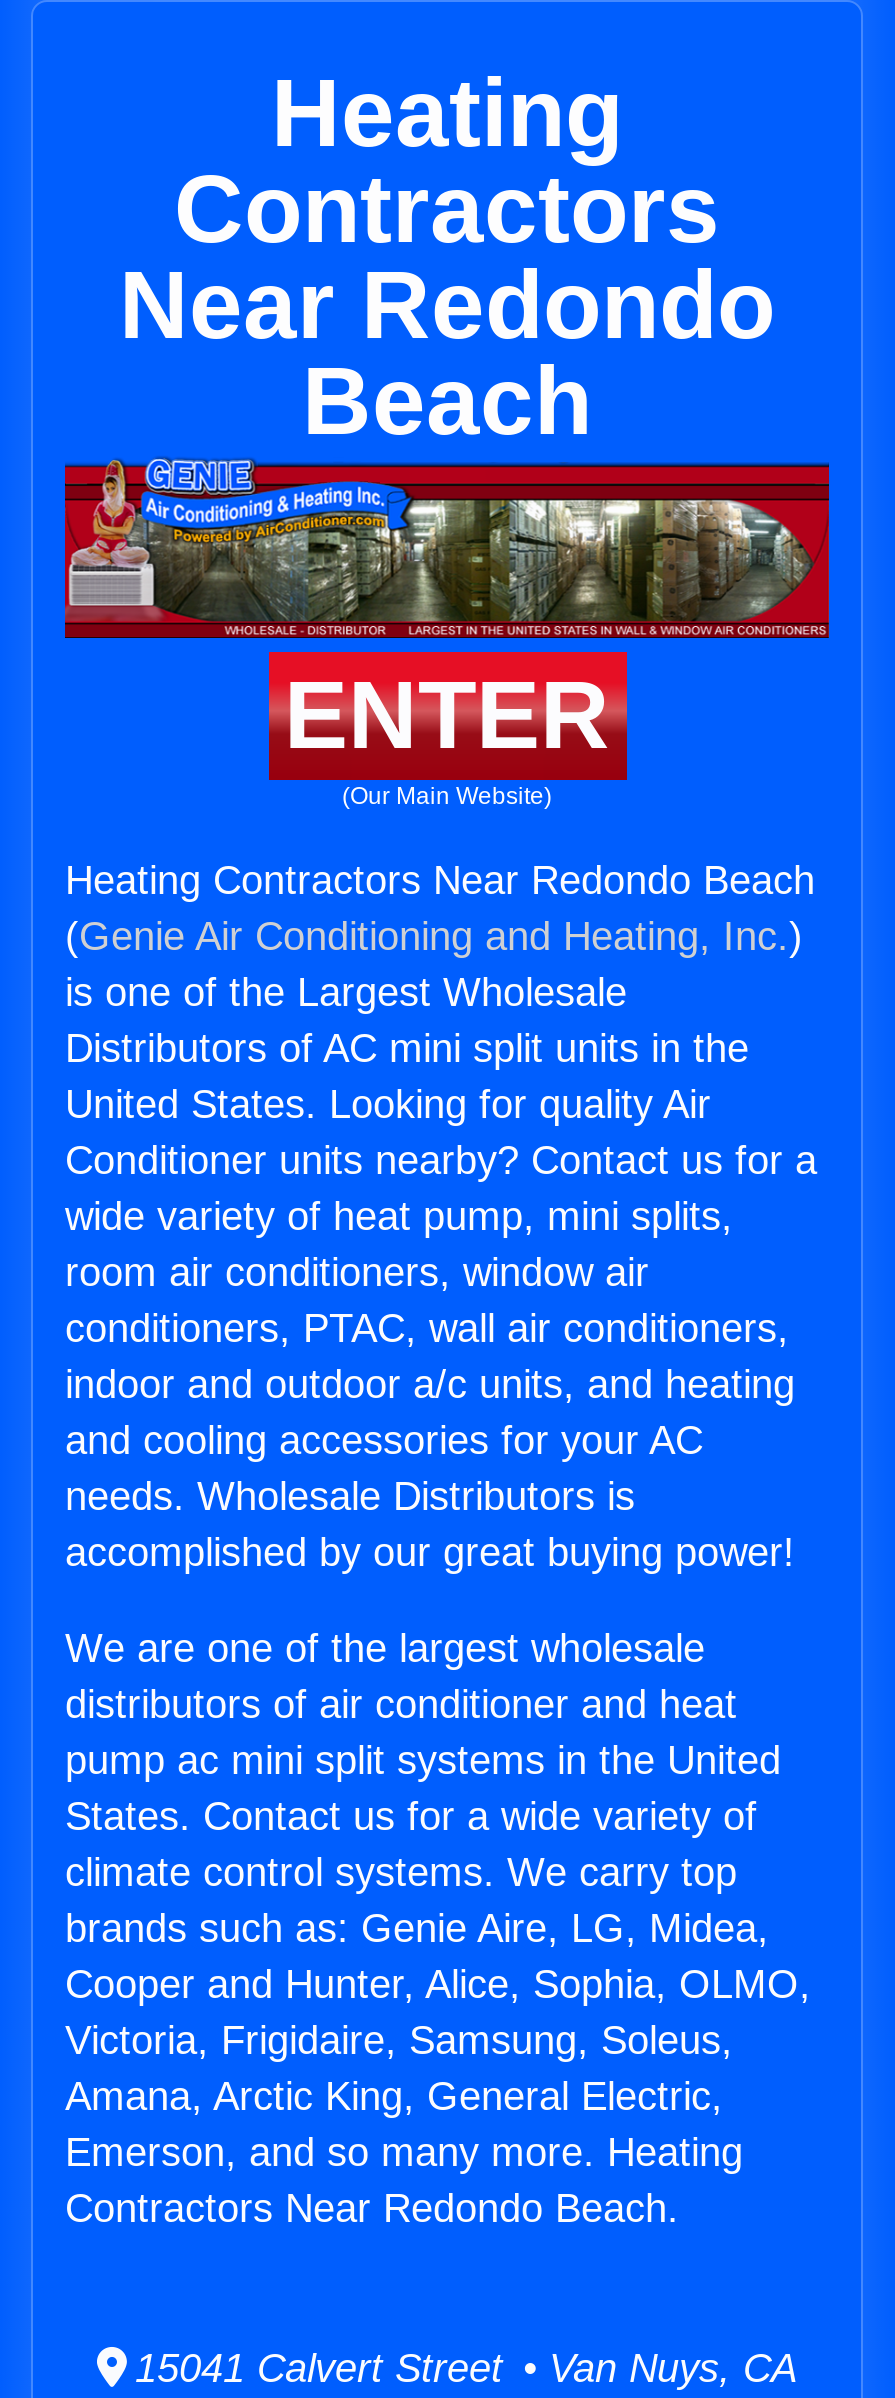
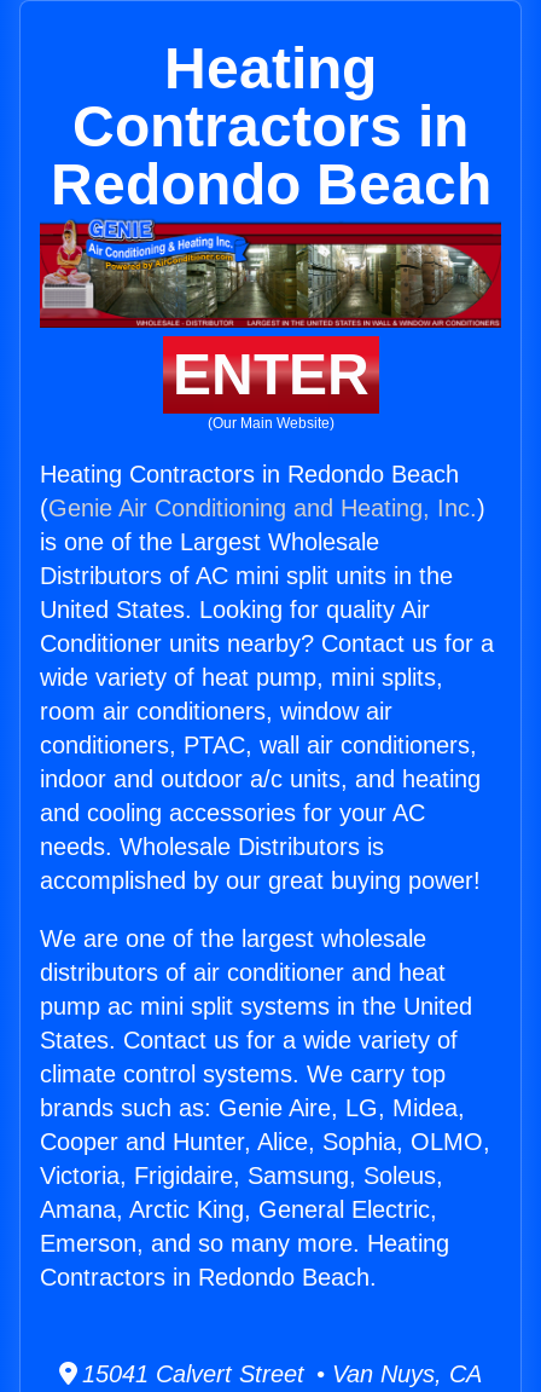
[119,156,775,454] Contractors | Near Redondo | Beach -> [50,94,491,216] Contractors in | Redondo Beach
[65,858,815,902] Heating Contractors Near Redondo Beach -> [40,461,459,488] Heating Contractors in Redondo Beach
[65,2186,679,2230] Contractors Near Redondo Beach. -> [40,1264,377,1291] Contractors in Redondo Beach.

